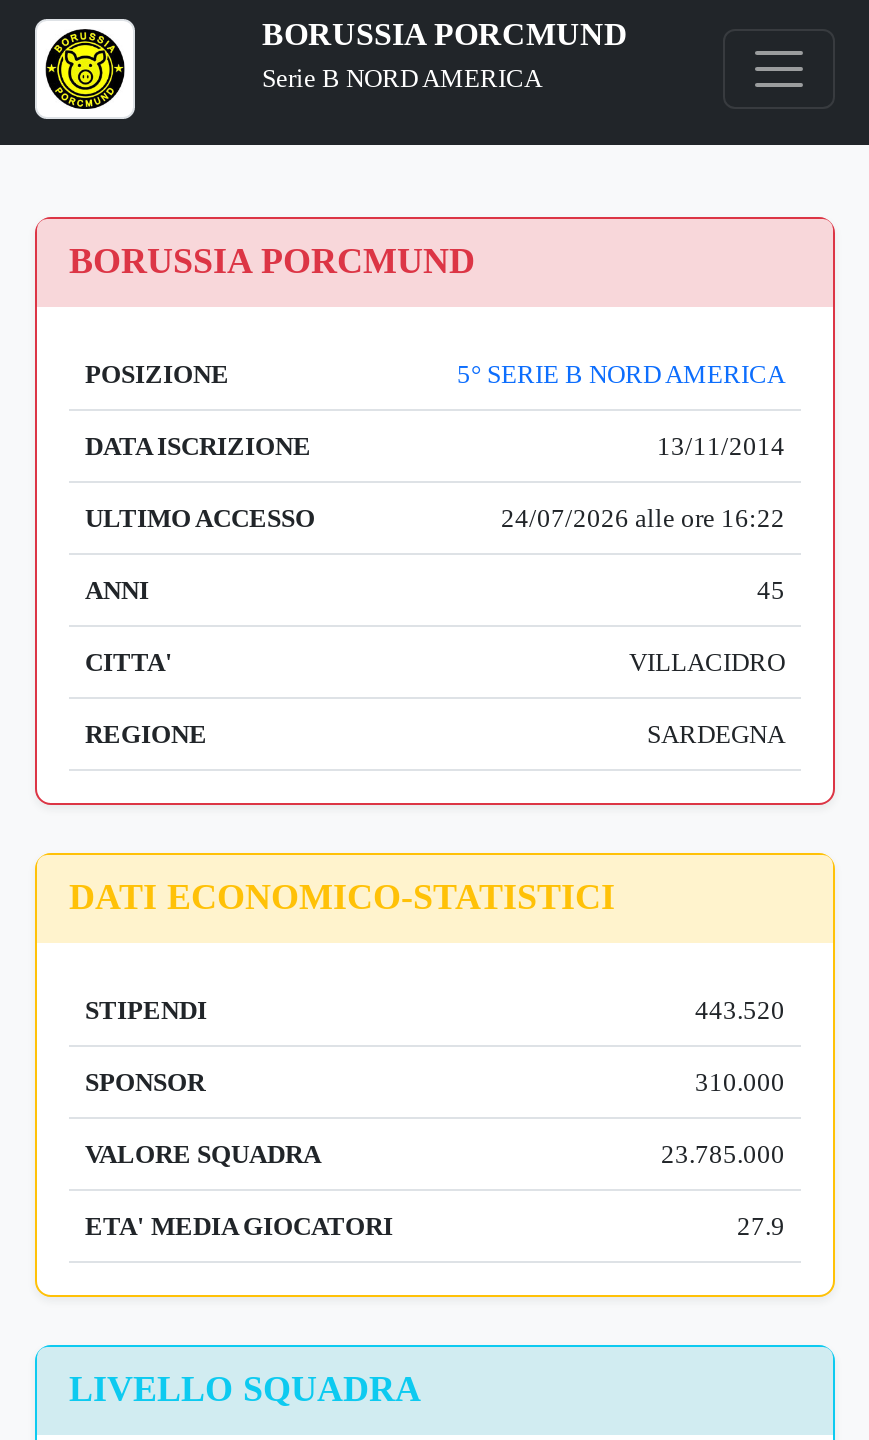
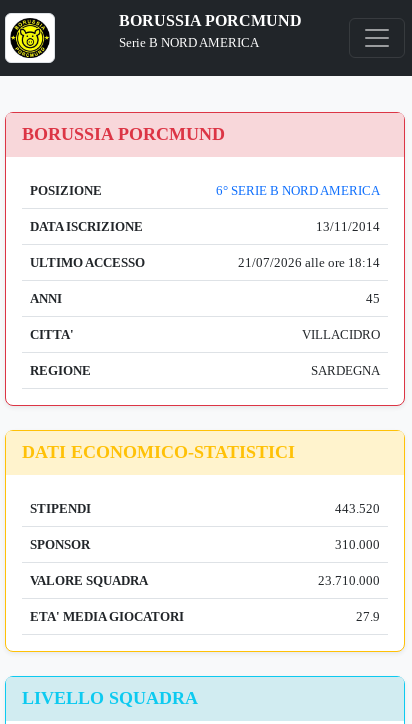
[457,359,785,389] 5° SERIE B NORD AMERICA -> [216,183,380,198] 6° SERIE B NORD AMERICA
[501,503,785,533] 24/07/2026 alle ore 16:22 -> [238,255,380,270] 21/07/2026 alle ore 18:14
[661,1139,785,1169] 23.785.000 -> [318,573,380,588] 23.710.000

